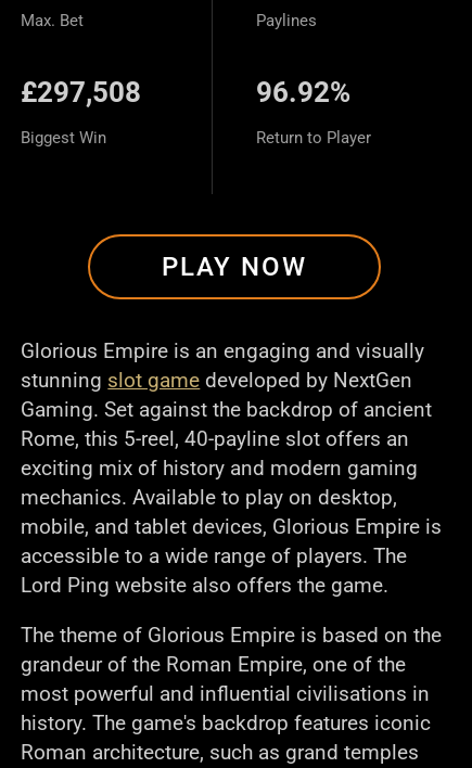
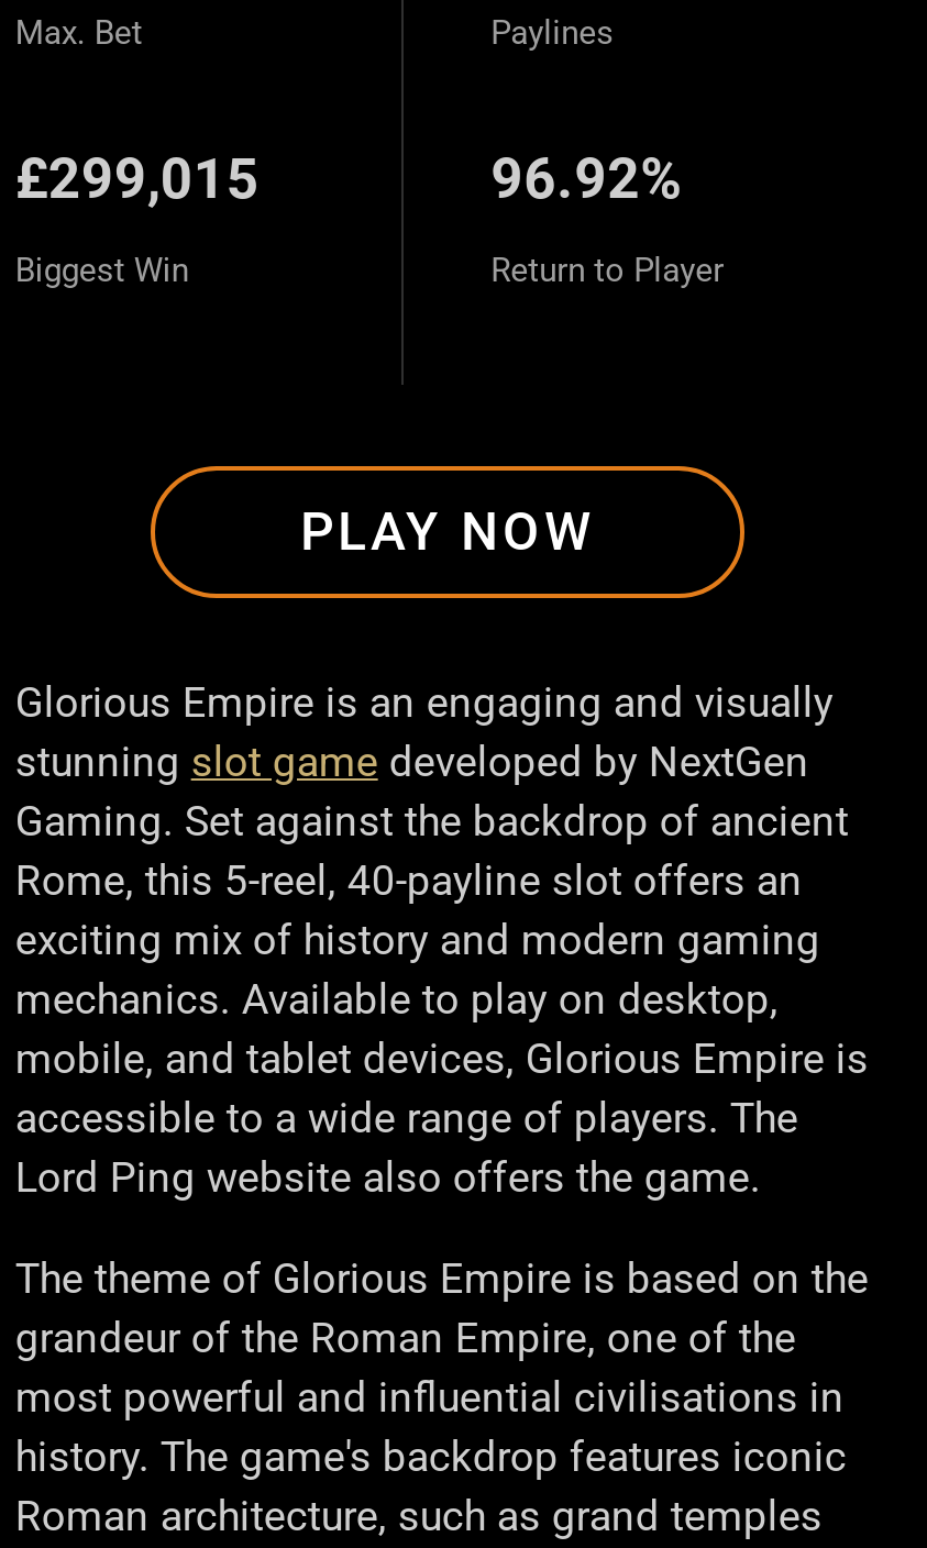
[21,76,141,109] £297,508 -> [15,145,259,211] £299,015

